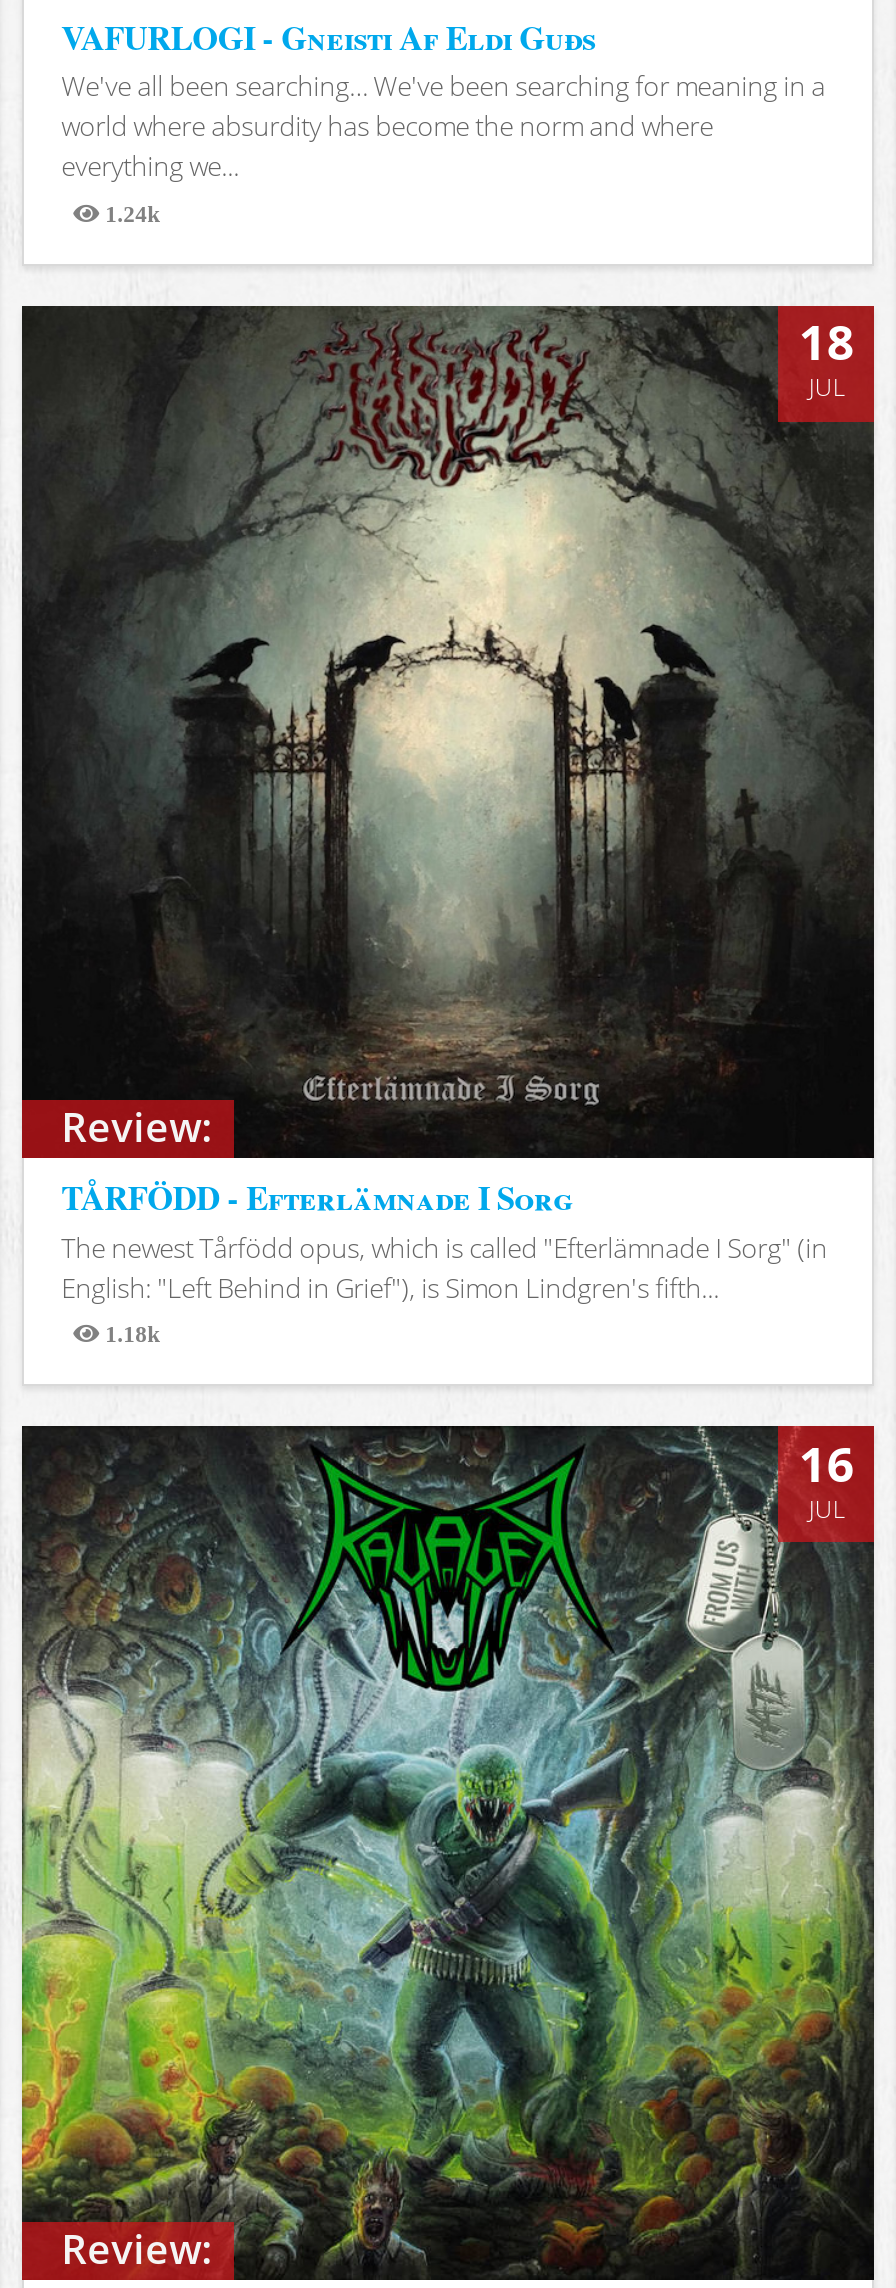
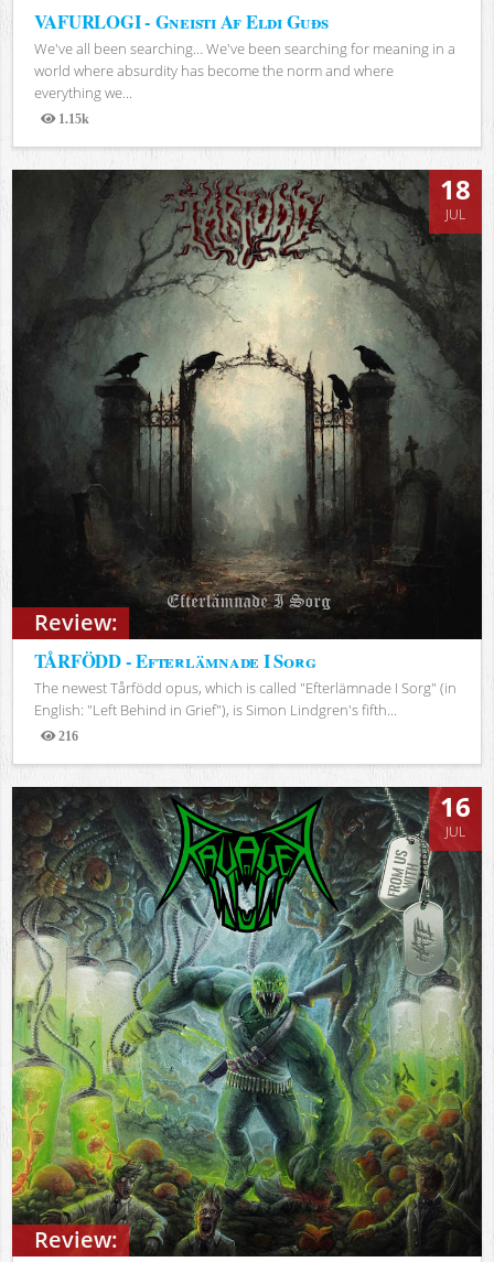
[99,201,161,223] 1.24k -> [55,112,89,124] 1.15k
[99,1321,161,1343] 1.18k -> [55,729,78,741] 216

